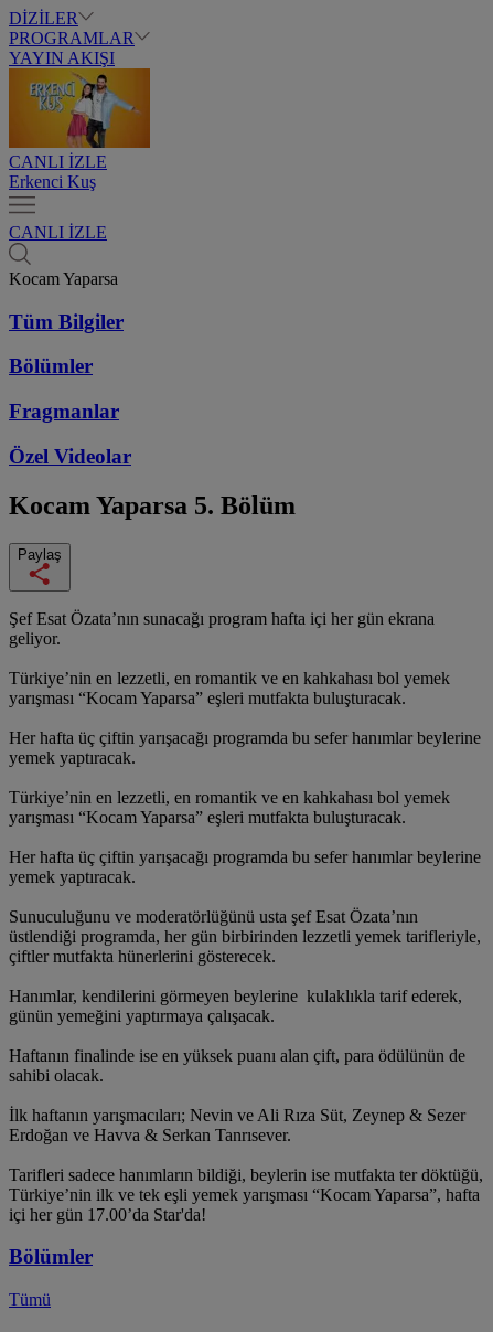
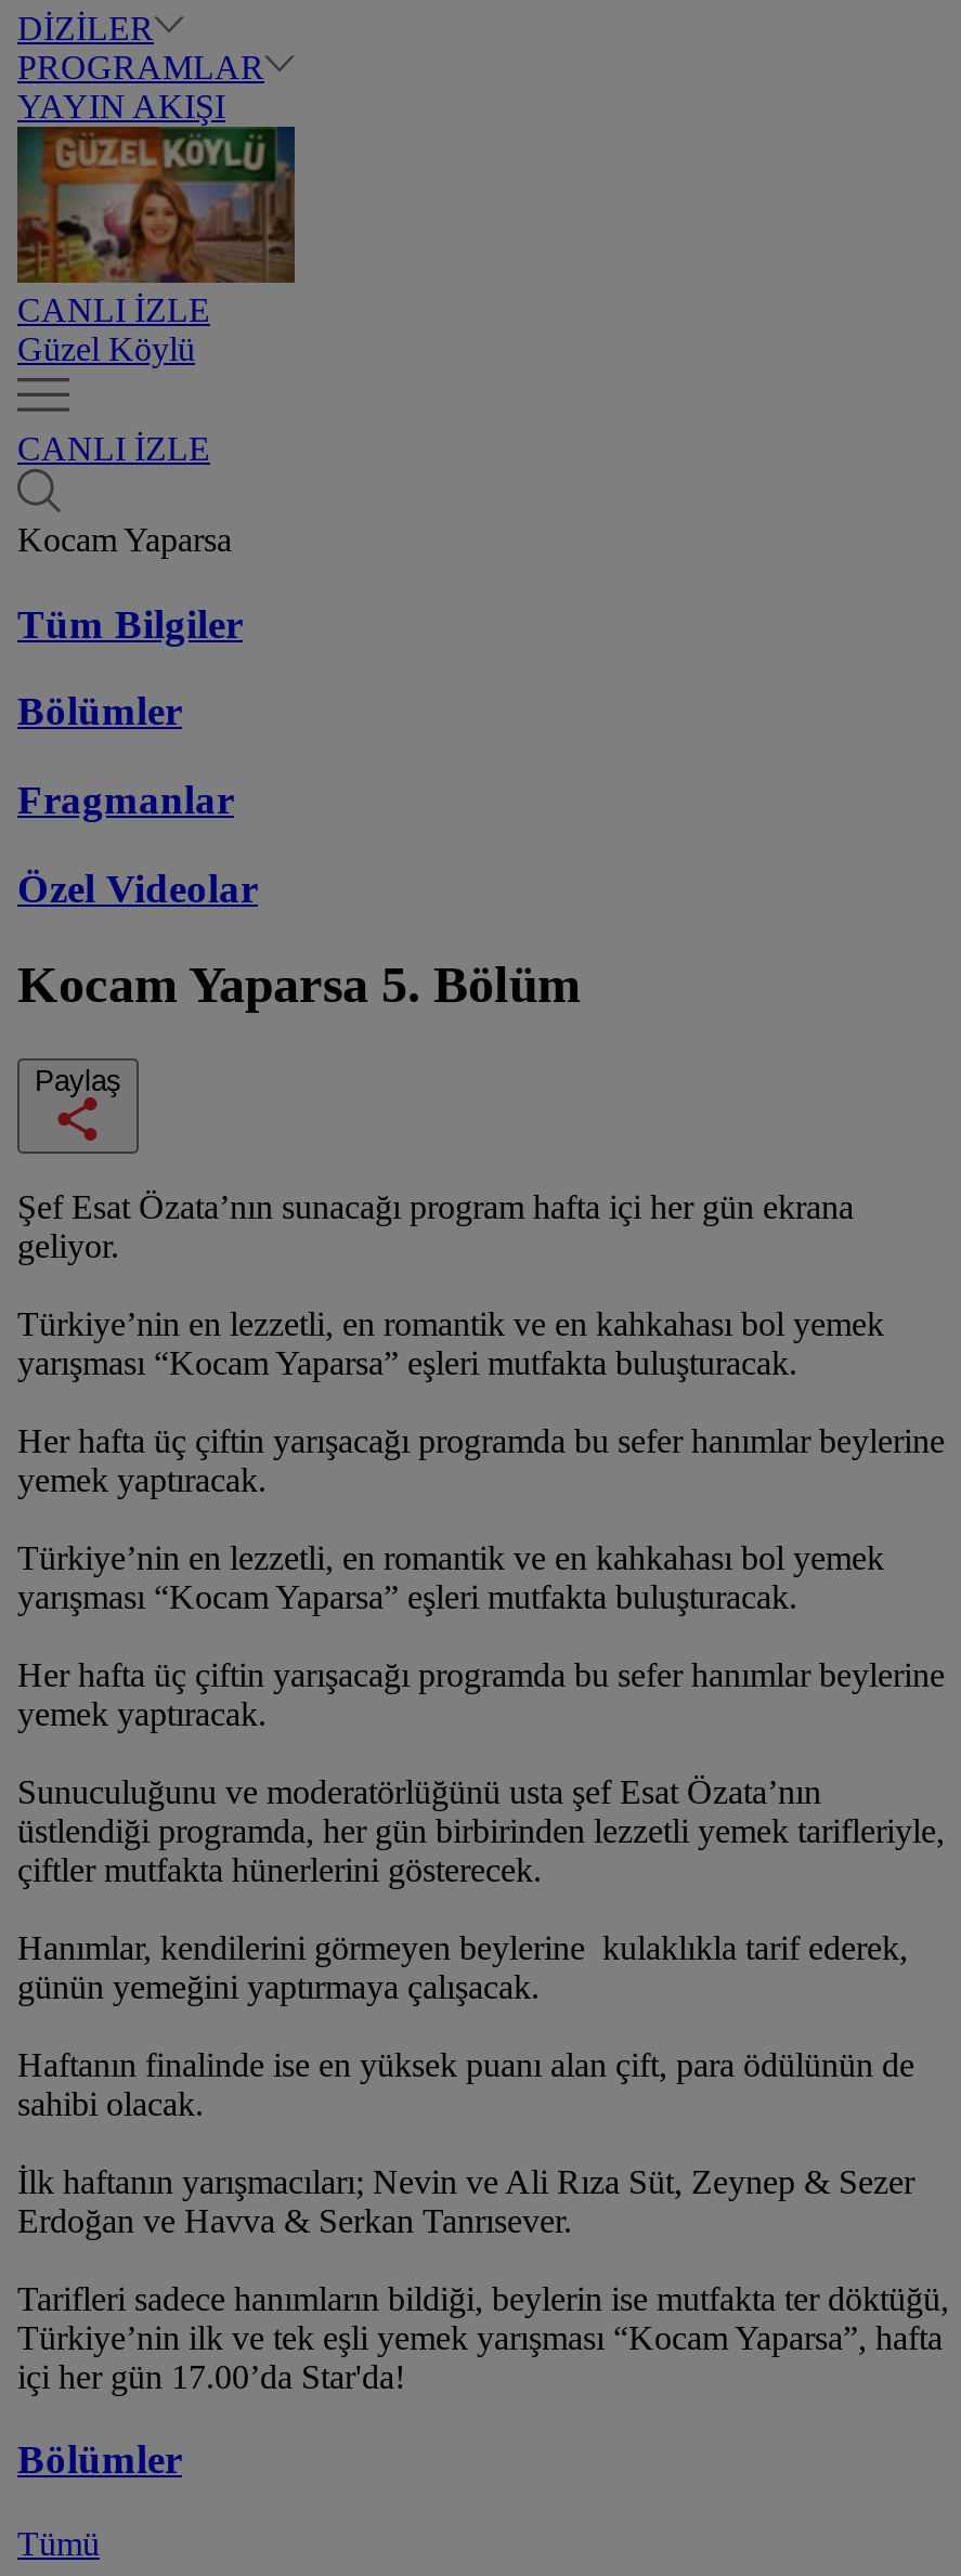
[8,67,151,191] [image] | Erkenci Kuş -> [15,125,297,367] [image] | Güzel Köylü

